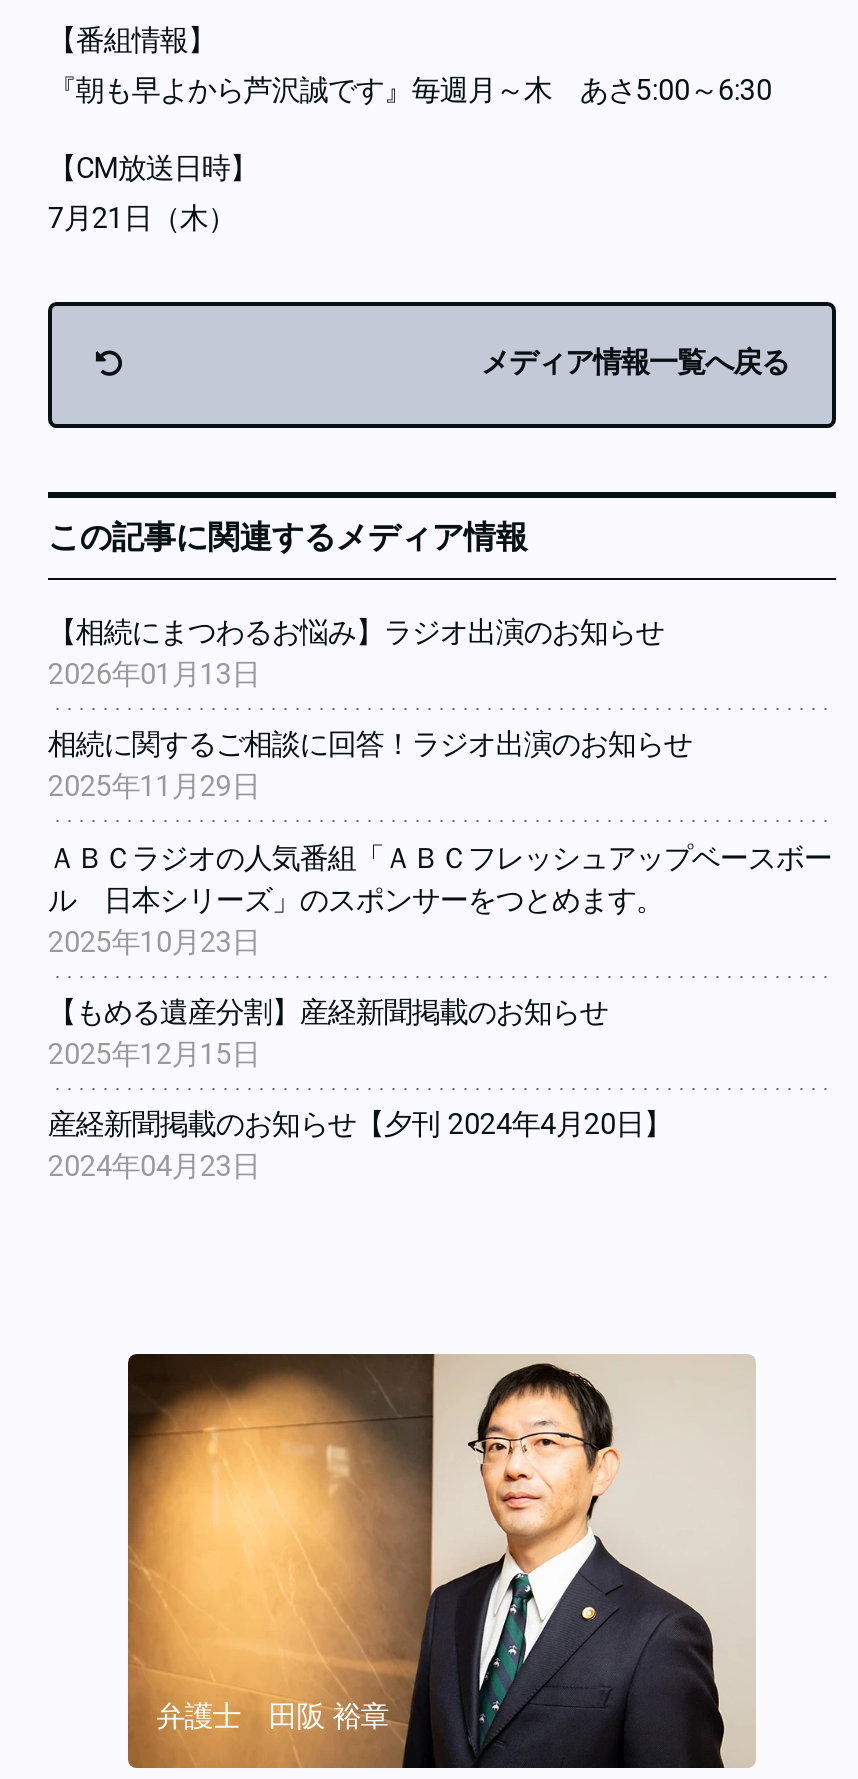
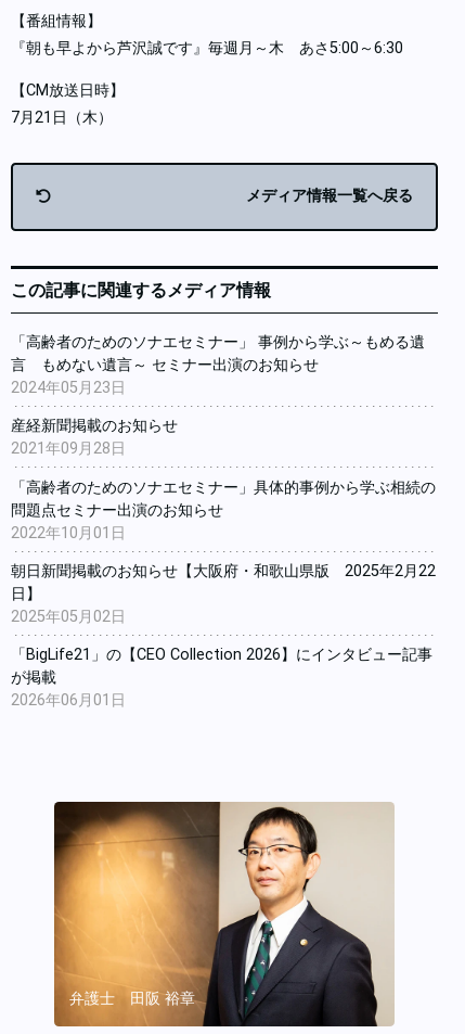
[48,616,664,692] 【相続にまつわるお悩み】ラジオ出演のお知らせ | 2026年01月13日 -> [11,333,425,397] 「高齢者のためのソナエセミナー」 事例から学ぶ～もめる遺 | 言 もめない遺言～ セミナー出演のお知らせ | 2024年05月23日
[48,729,692,805] 相続に関するご相談に回答！ラジオ出演のお知らせ | 2025年11月29日 -> [11,417,178,458] 産経新聞掲載のお知らせ | 2021年09月28日
[48,841,832,959] ＡＢＣラジオの人気番組「ＡＢＣフレッシュアップベースボー | ル 日本シリーズ」のスポンサーをつとめます。 | 2025年10月23日 -> [11,478,436,542] 「高齢者のためのソナエセミナー」具体的事例から学ぶ相続の | 問題点セミナー出演のお知らせ | 2022年10月01日
[48,996,608,1072] 【もめる遺産分割】産経新聞掲載のお知らせ | 2025年12月15日 -> [11,562,436,626] 朝日新聞掲載のお知らせ【大阪府・和歌山県版 2025年2月22 | 日】 | 2025年05月02日
[48,1109,672,1185] 産経新聞掲載のお知らせ【夕刊 2024年4月20日】 | 2024年04月23日 -> [11,646,432,710] 「BigLife21」の【CEO Collection 2026】にインタビュー記事 | が掲載 | 2026年06月01日

